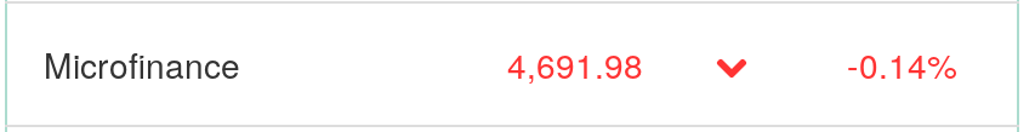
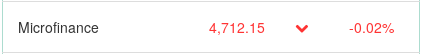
[507,40,643,88] 4,691.98 -> [209,16,265,36] 4,712.15
[847,40,956,88] -0.14% -> [349,16,394,36] -0.02%

